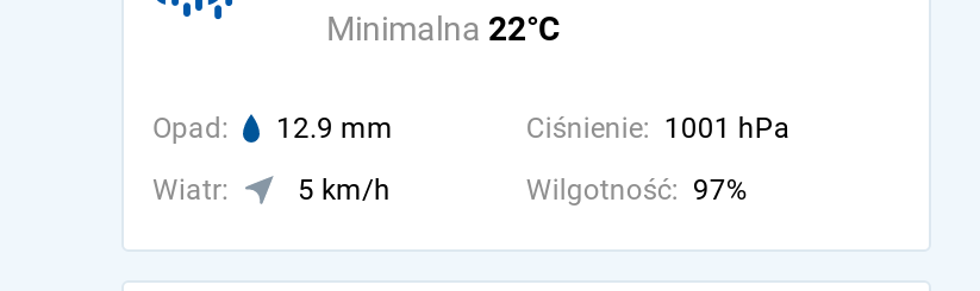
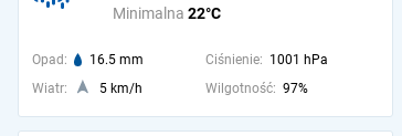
[152,112,393,145] Opad: 12.9 mm -> [32,52,144,67] Opad: 16.5 mm

